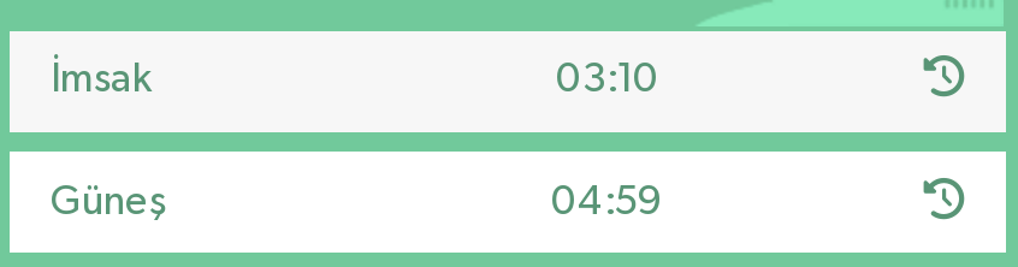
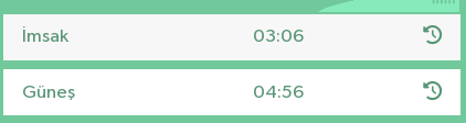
[556,61,659,102] 03:10 -> [252,28,303,46] 03:06
[551,182,664,223] 04:59 -> [252,83,303,102] 04:56

